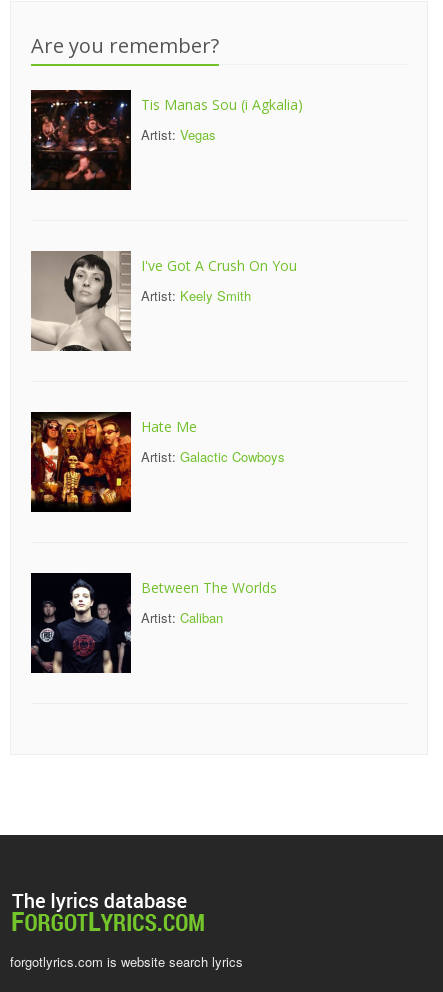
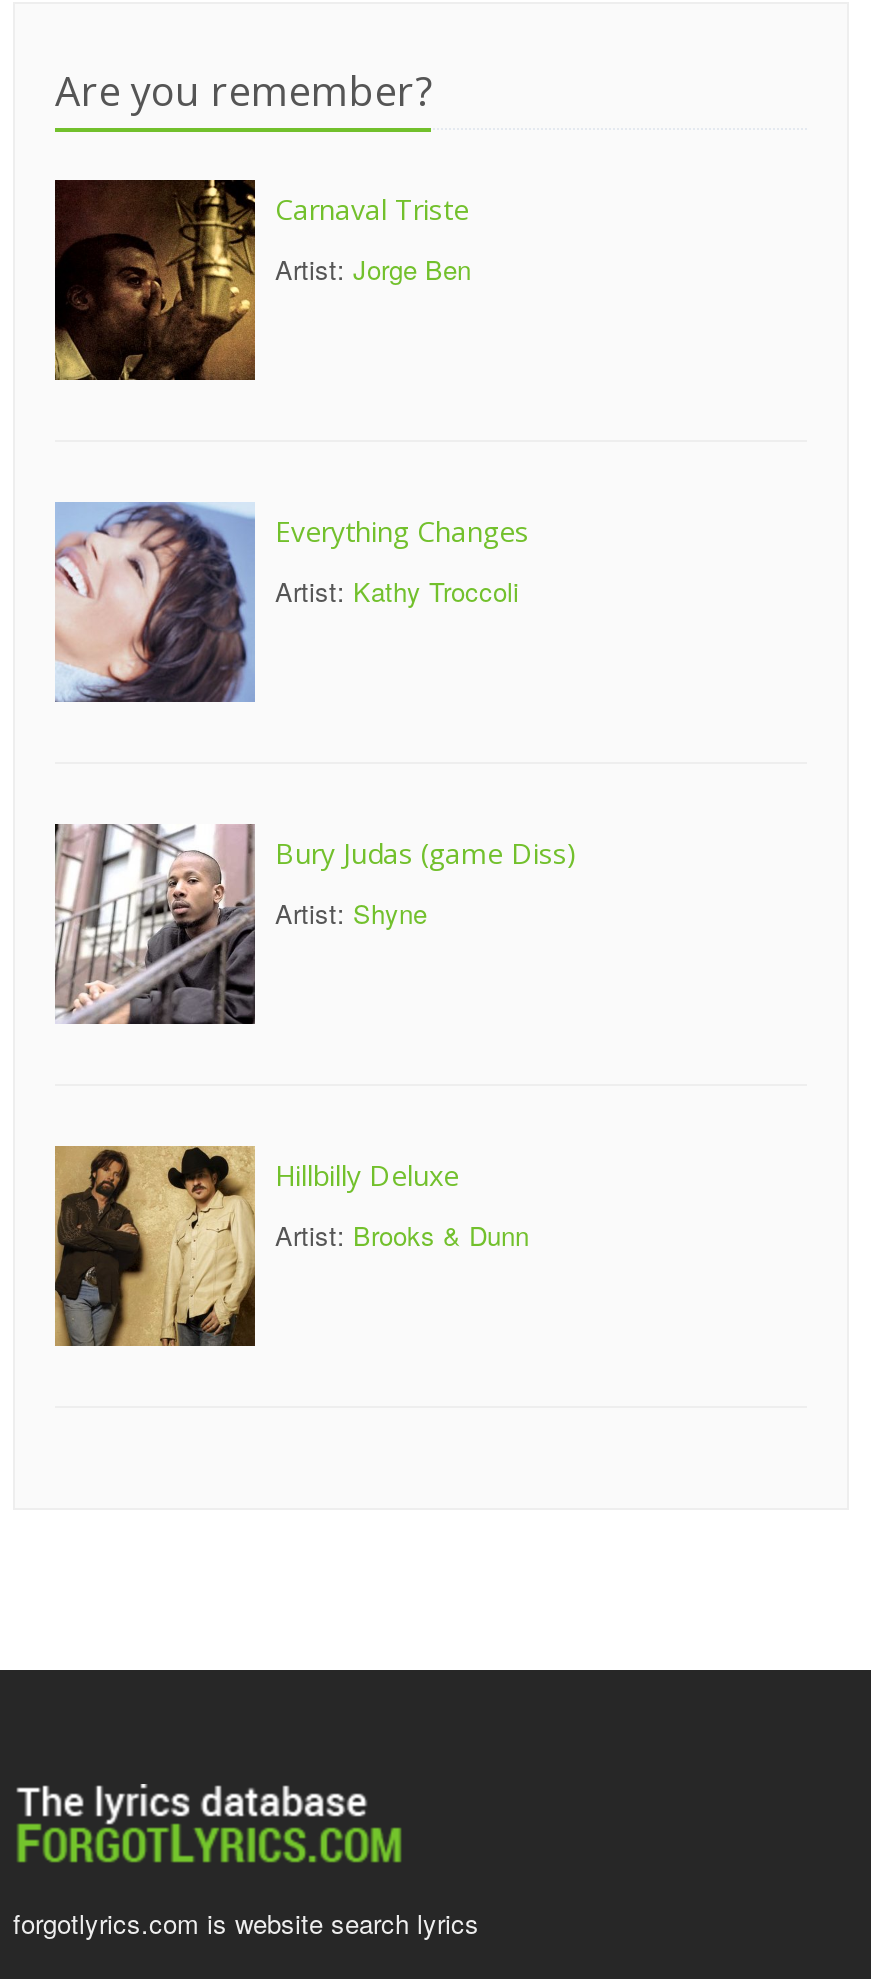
[30,89,303,191] [image] | Tis Manas Sou (i Agkalia) -> [53,178,469,382] [image] | Carnaval Triste
[141,125,216,144] Artist: Vegas -> [275,250,471,288] Artist: Jorge Ben
[30,250,297,351] [image] | I've Got A Crush On You -> [55,502,529,704] [image] | Everything Changes
[141,286,251,305] Artist: Keely Smith -> [275,572,519,610] Artist: Kathy Troccoli
[30,411,197,513] [image] | Hate Me -> [53,822,577,1026] [image] | Bury Judas (game Diss)
[141,447,285,466] Artist: Galactic Cowboys -> [275,894,427,932] Artist: Shyne
[30,572,277,674] [image] | Between The Worlds -> [53,1144,459,1348] [image] | Hillbilly Deluxe
[141,608,223,627] Artist: Caliban -> [275,1216,529,1254] Artist: Brooks & Dunn

